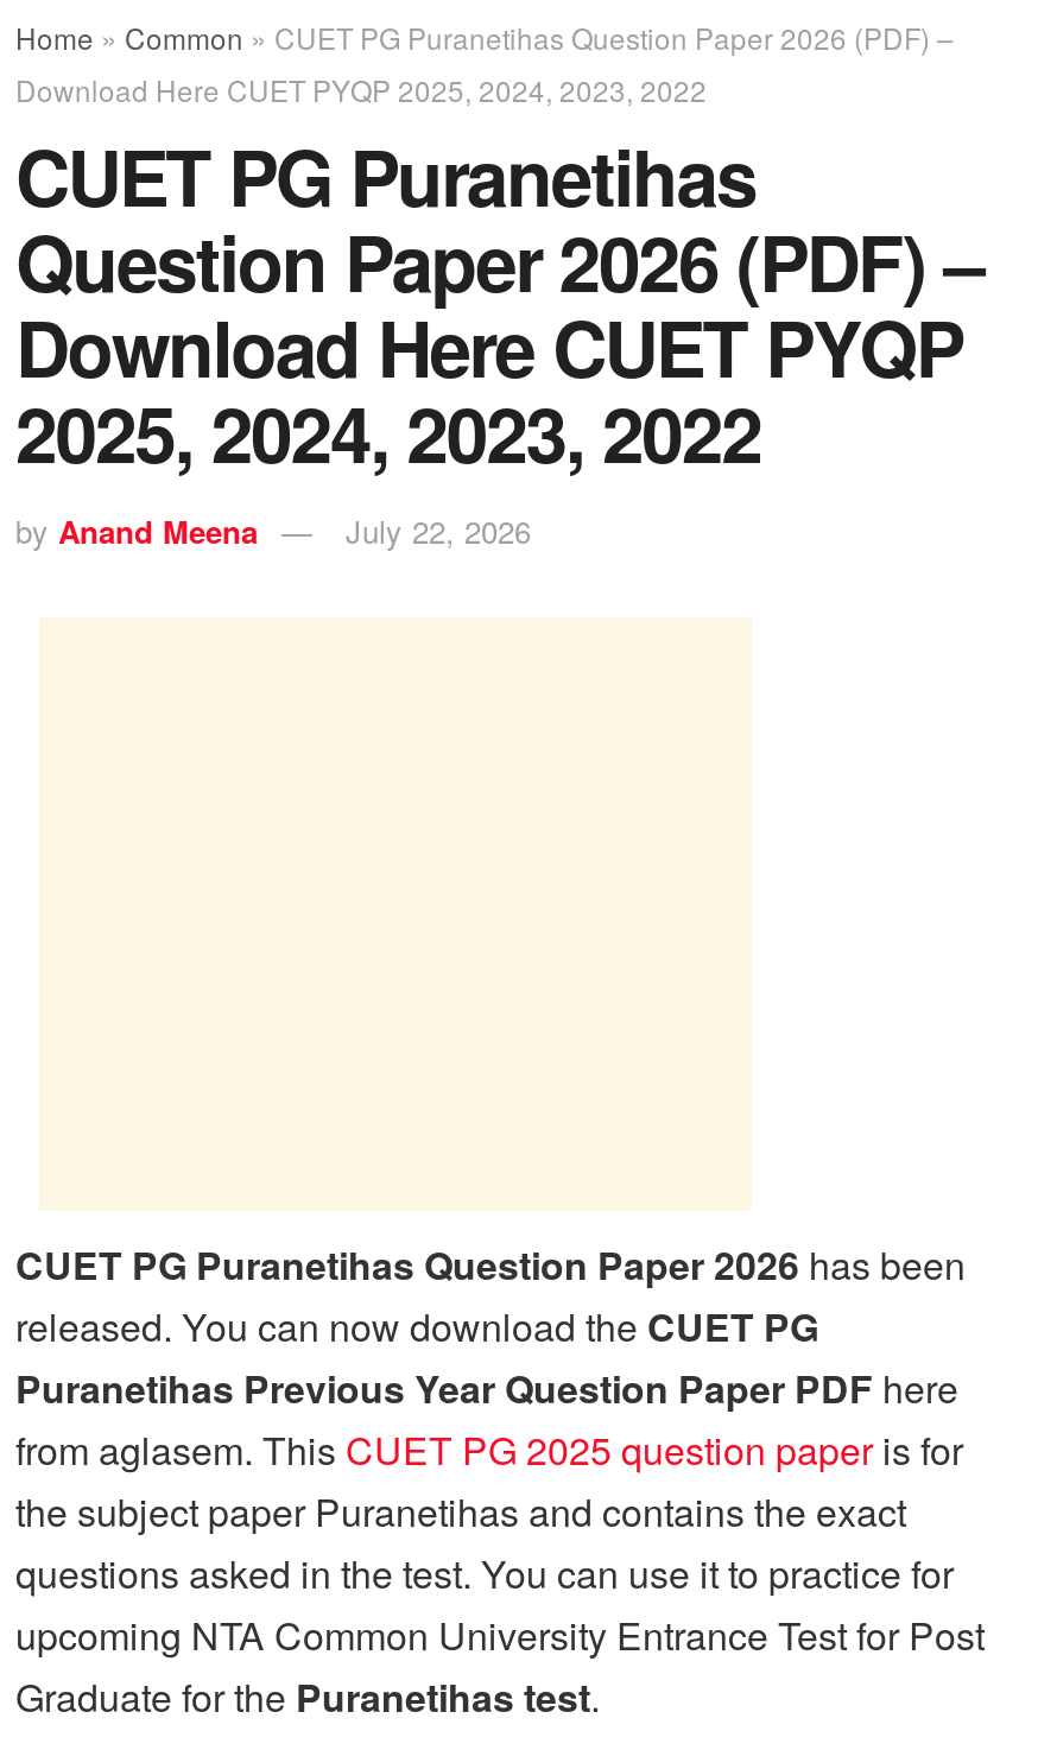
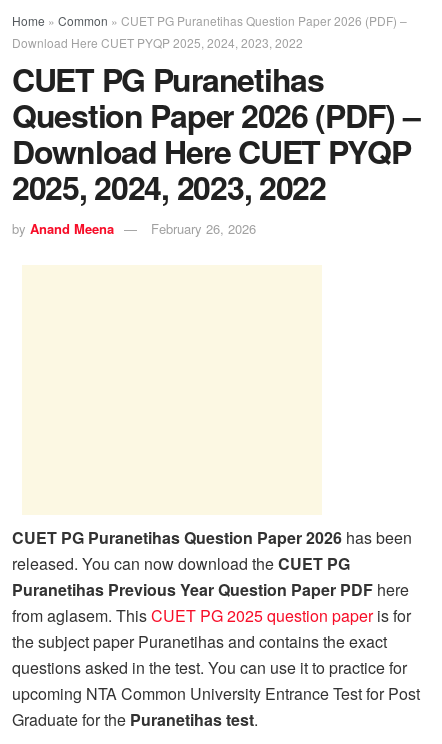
[15,508,531,553] by Anand Meena July 22, 2026 -> [12,219,256,238] by Anand Meena February 26, 2026

